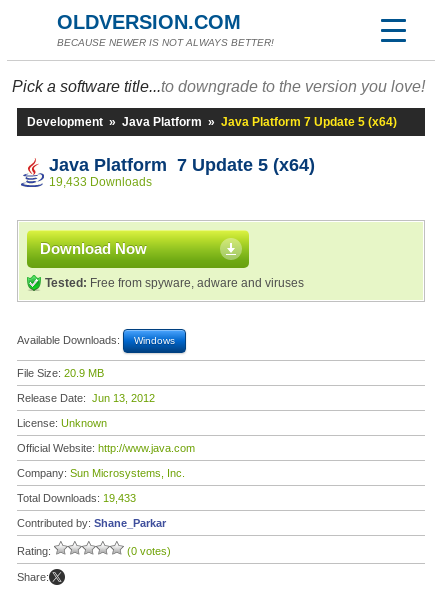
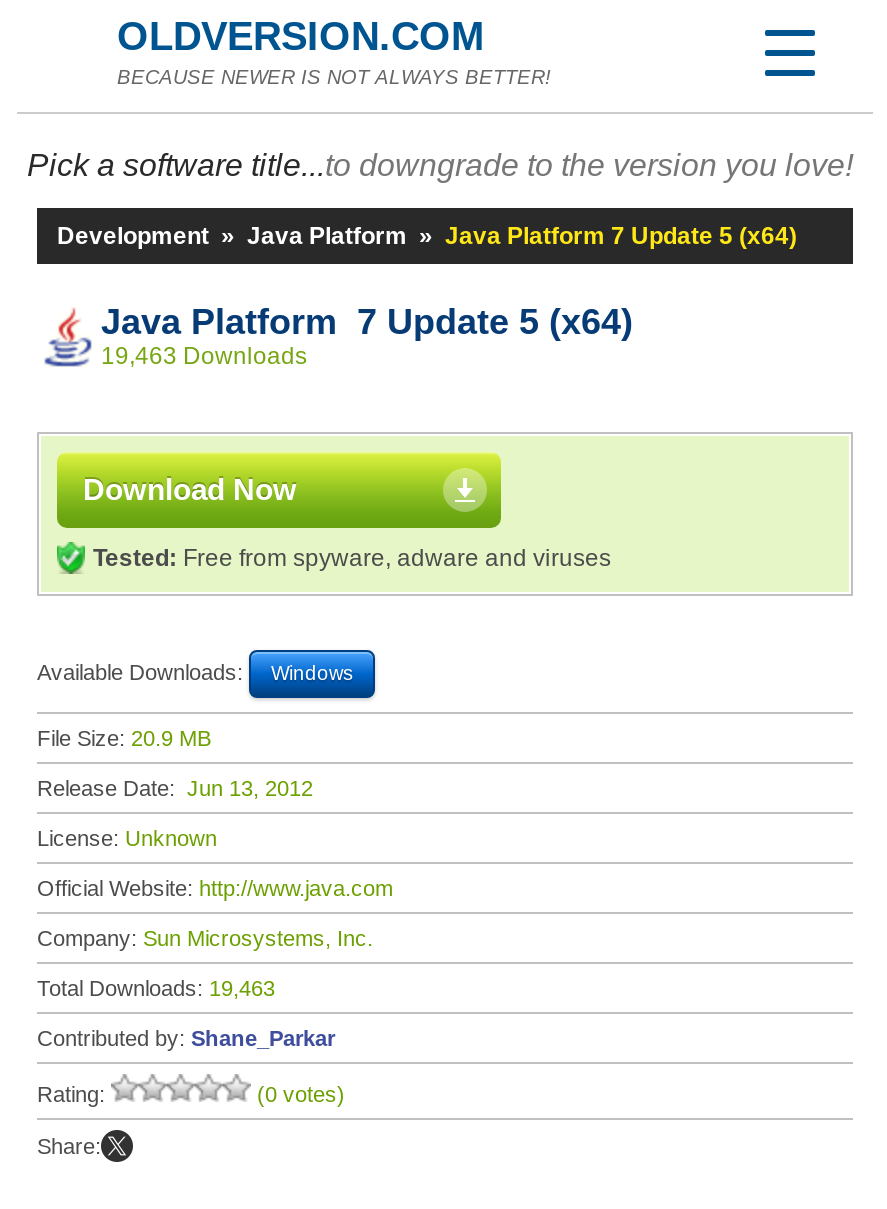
[49,175,152,189] 19,433 Downloads -> [101,342,307,370] 19,463 Downloads
[17,492,136,504] Total Downloads: 19,433 -> [37,976,275,1000] Total Downloads: 19,463

